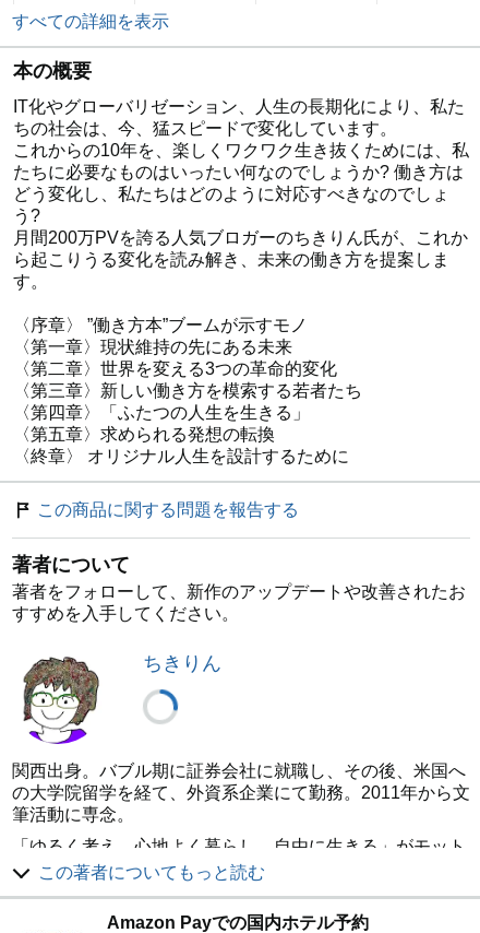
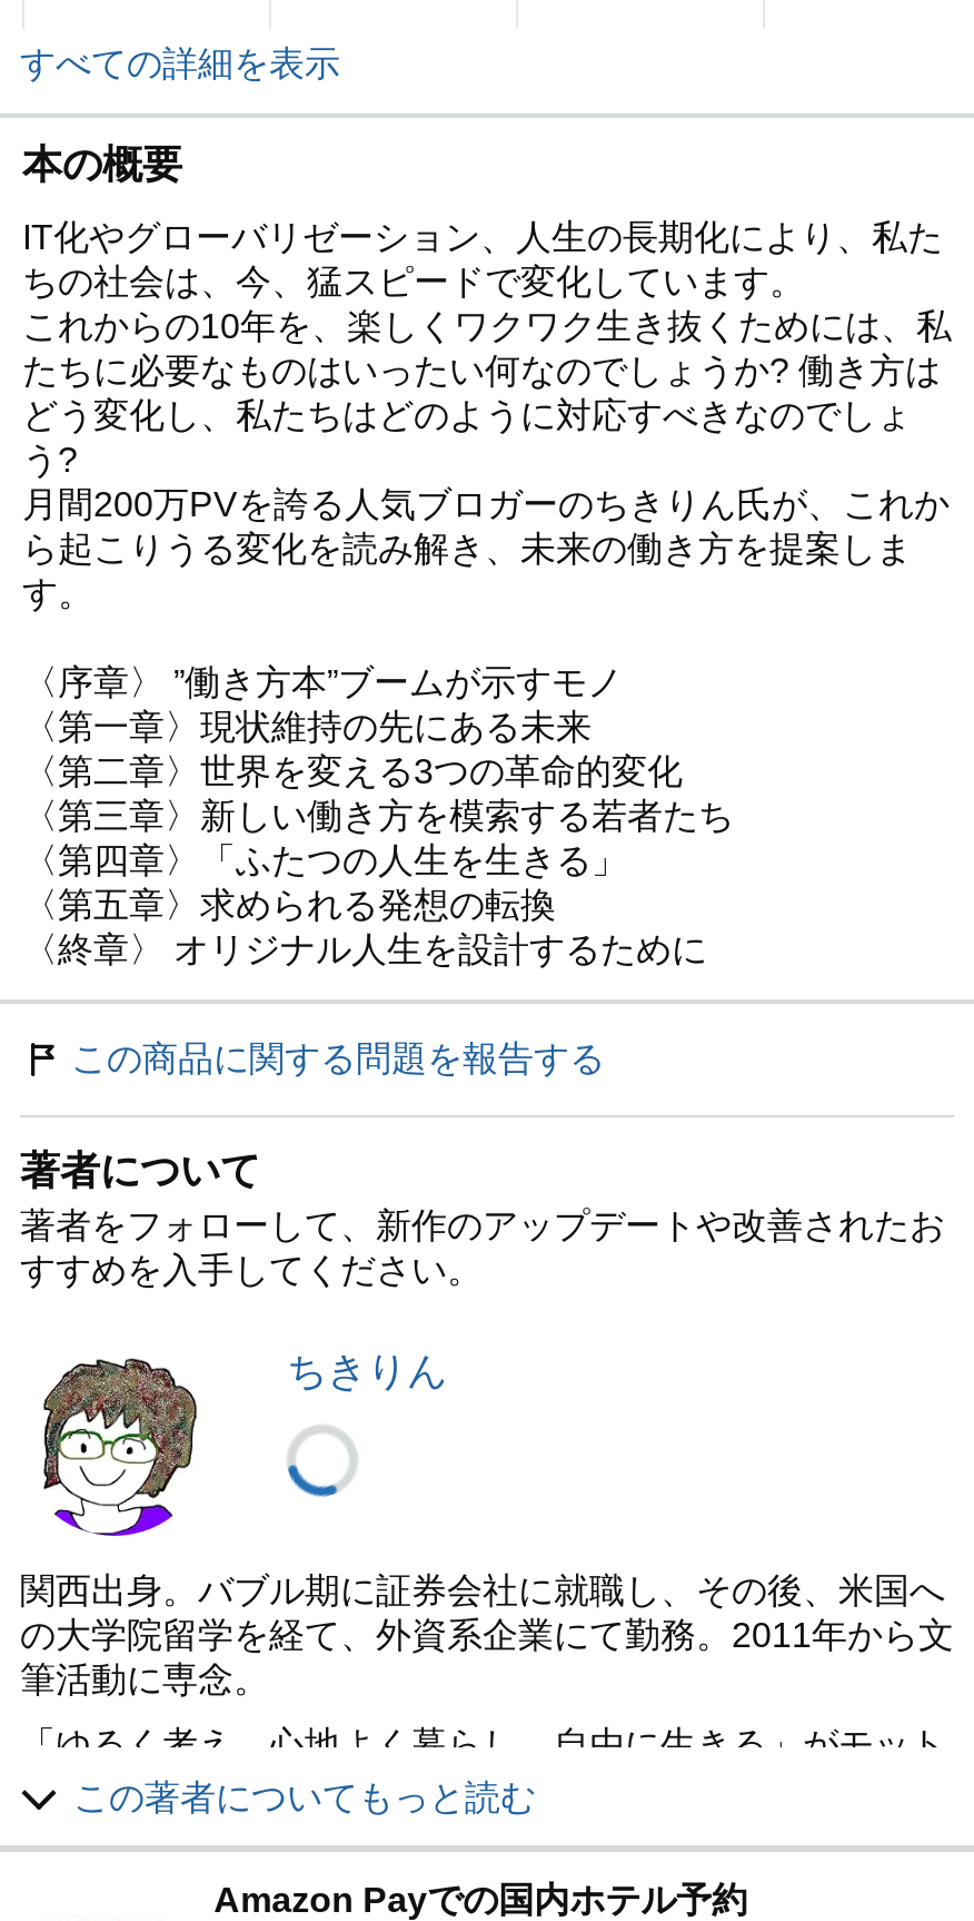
[144,688,179,724] [image] -> [287,1427,358,1498] [image]

